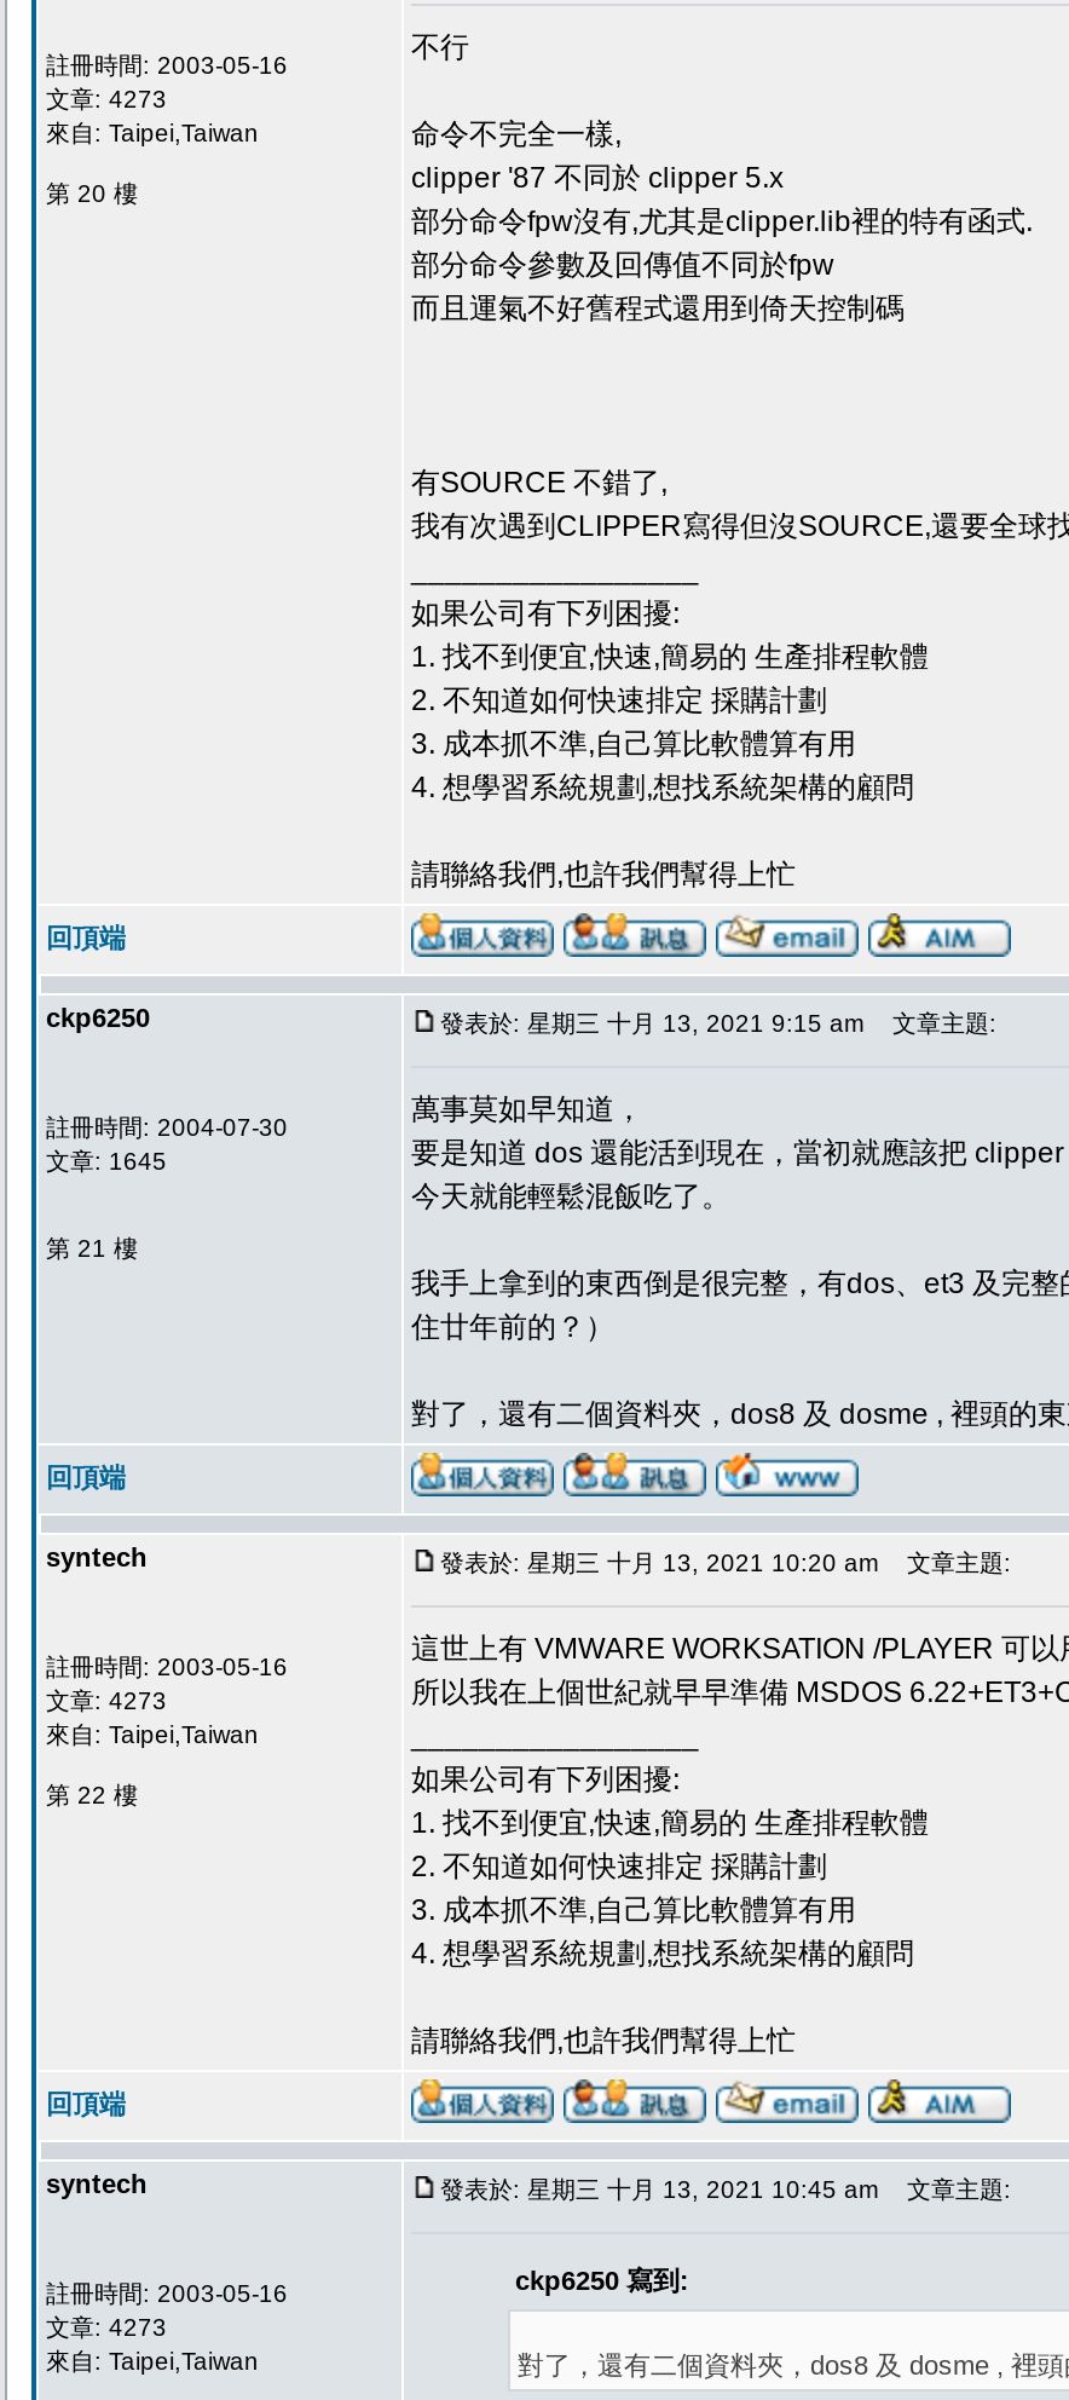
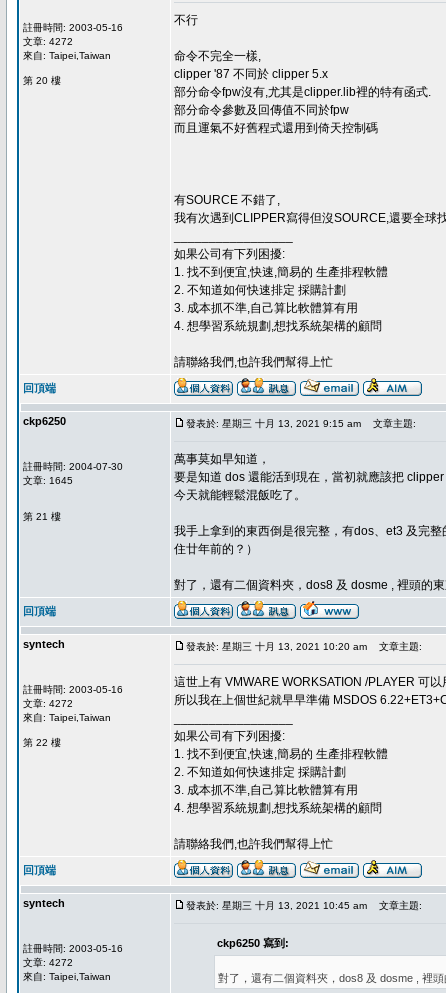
[46,86,167,112] 文章: 4273 -> [23,36,73,47] 文章: 4272
[46,1687,167,1714] 文章: 4273 -> [23,698,73,709] 文章: 4272
[46,2314,167,2341] 文章: 4273 -> [23,957,73,968] 文章: 4272

